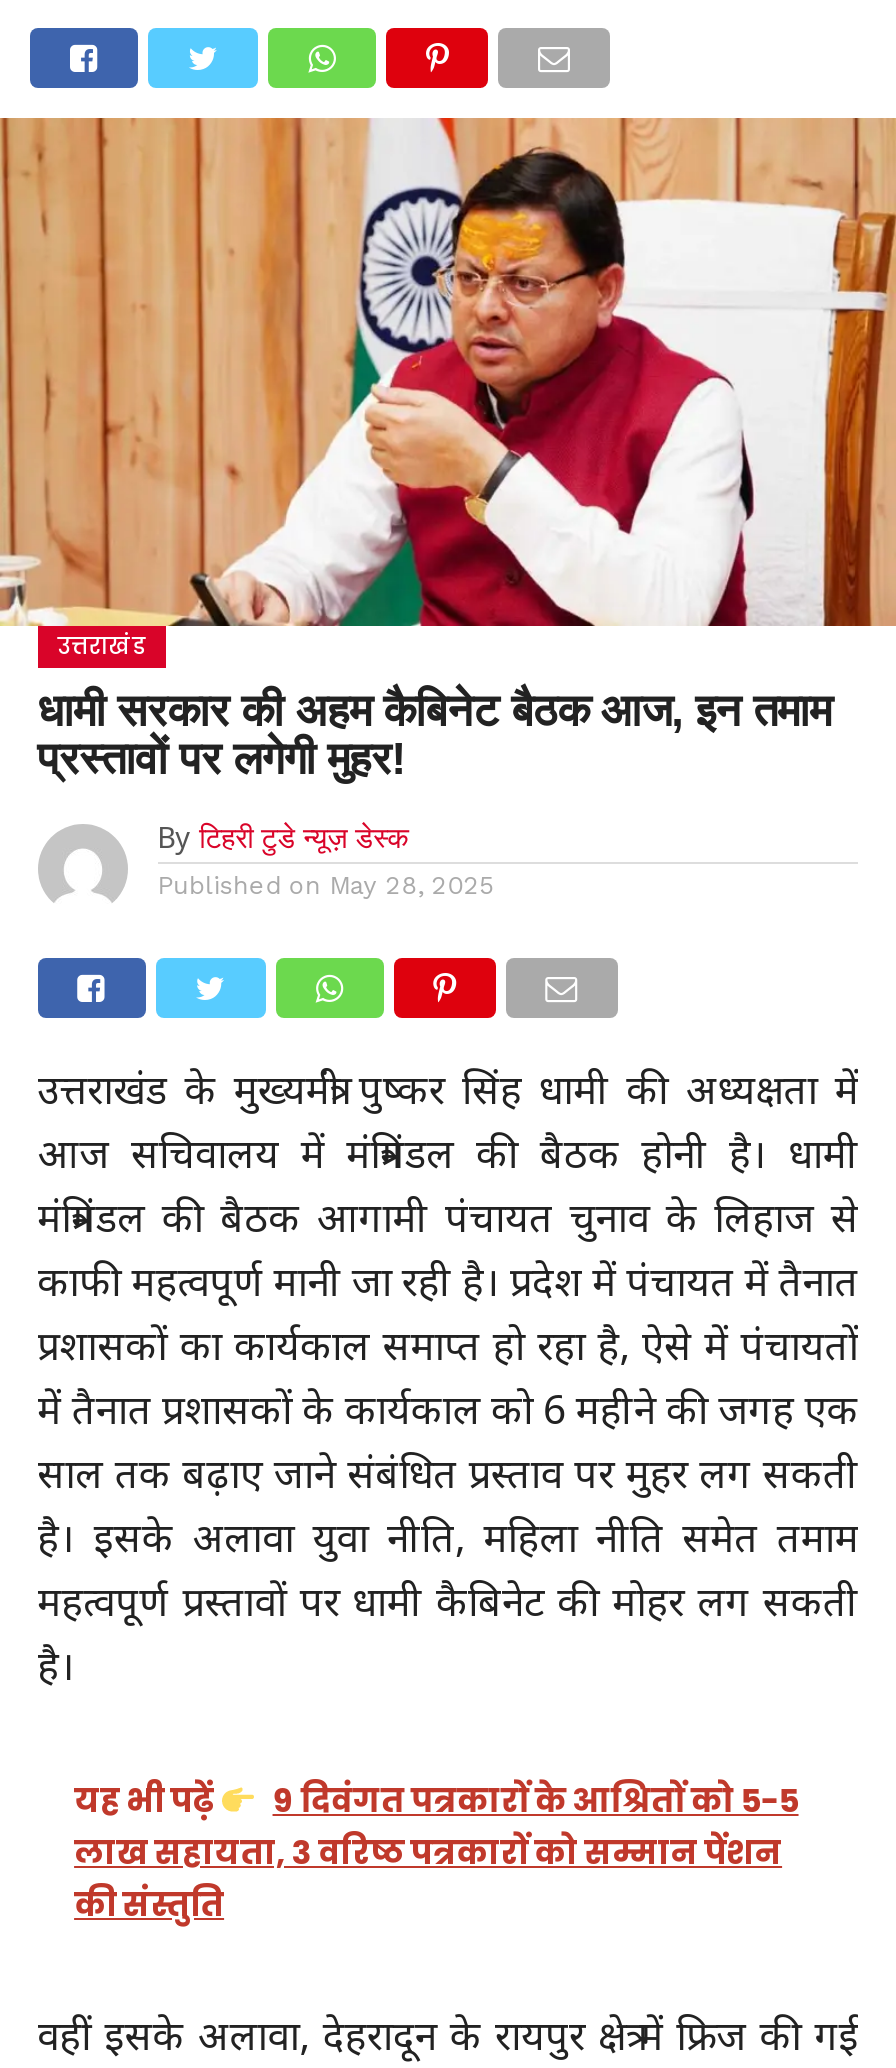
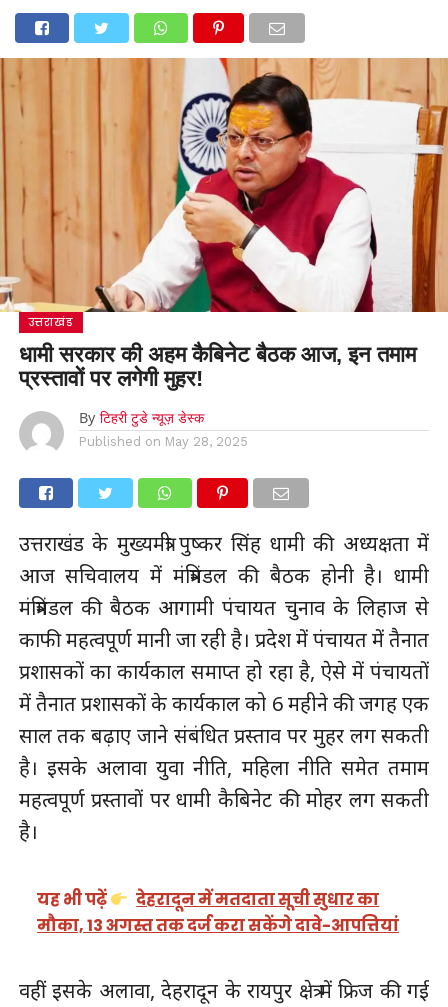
[74,1778,799,1928] 9 दिवंगत पत्रकारों के आश्रितों को 5-5 | लाख सहायता, 3 वरिष्ठ पत्रकारों को सम्मान पेंशन | की संस्तुति -> [37,888,399,937] देहरादून में मतदाता सूची सुधार का | मौका, 13 अगस्त तक दर्ज करा सकेंगे दावे-आपत्तियां

